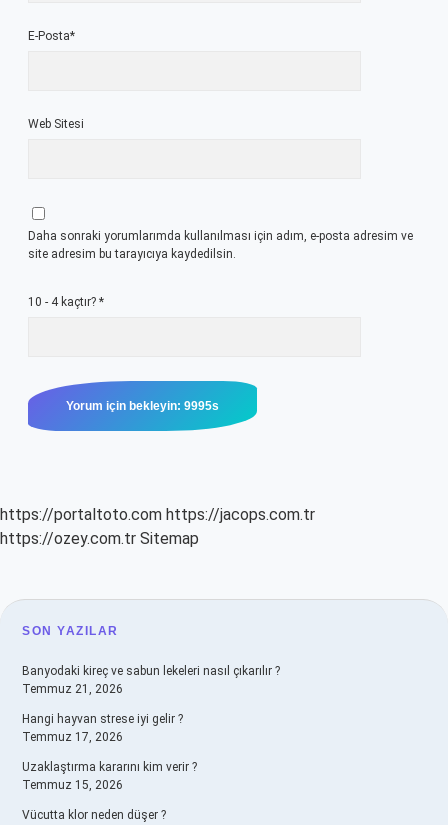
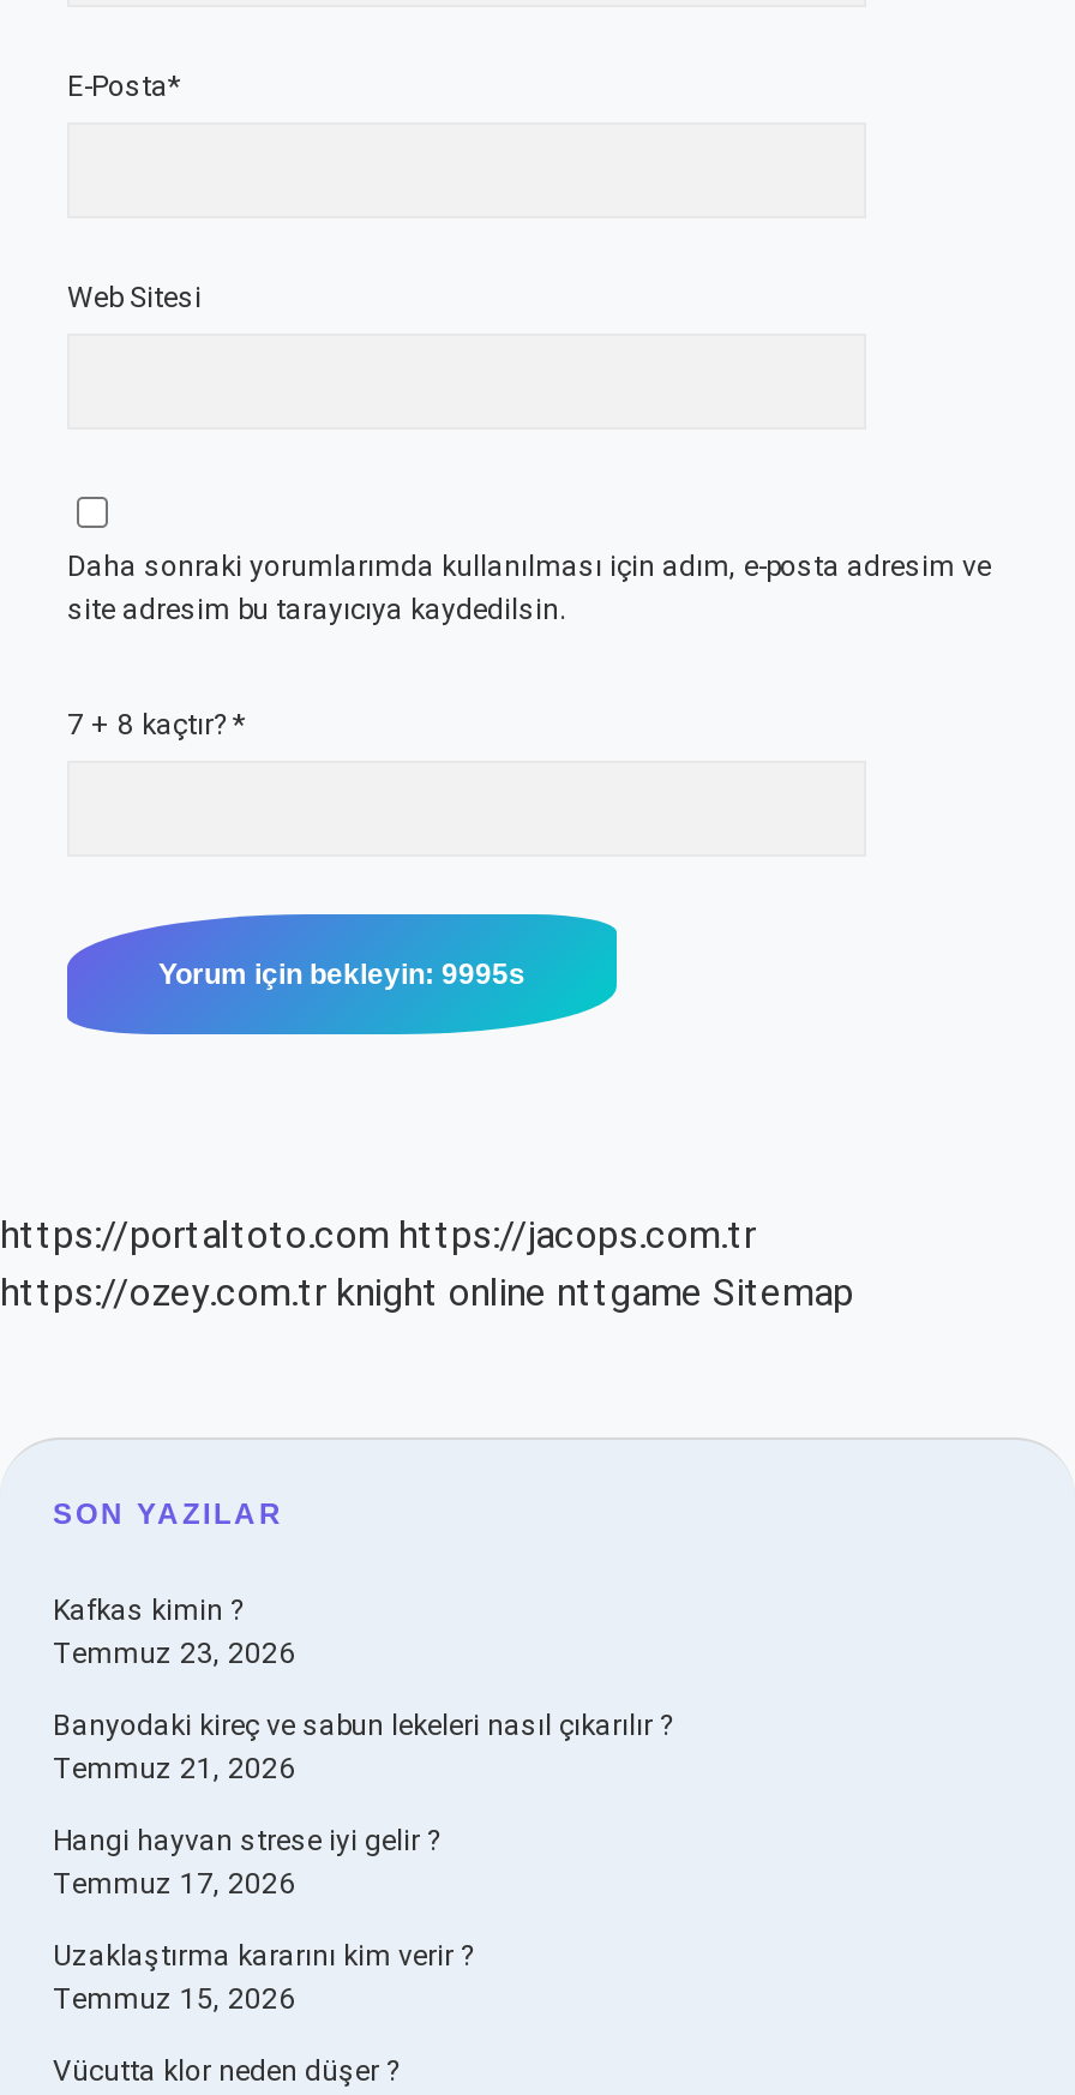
[28,295,104,309] 10 - 4 kaçtır? * -> [67,708,245,742] 7 + 8 kaçtır? *
[0,529,199,548] https://ozey.com.tr Sitemap -> [0,1269,854,1315] https://ozey.com.tr knight online nttgame Sitemap
none -> [53,1593,295,1670] Kafkas kimin ? | Temmuz 23, 2026

